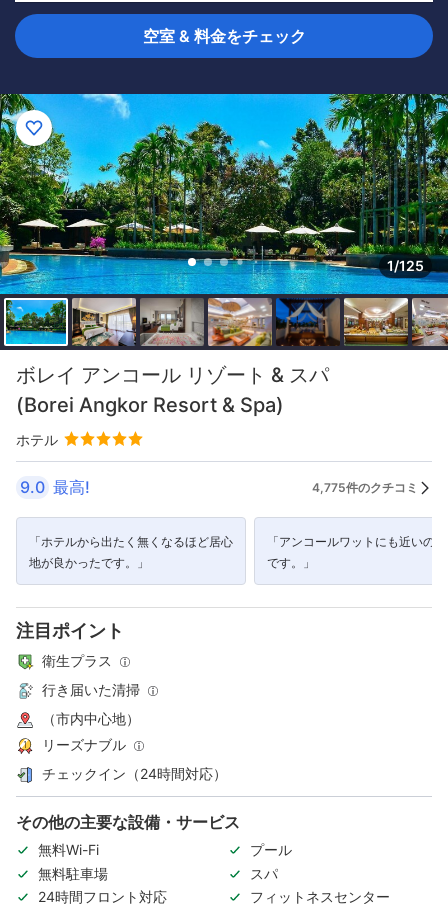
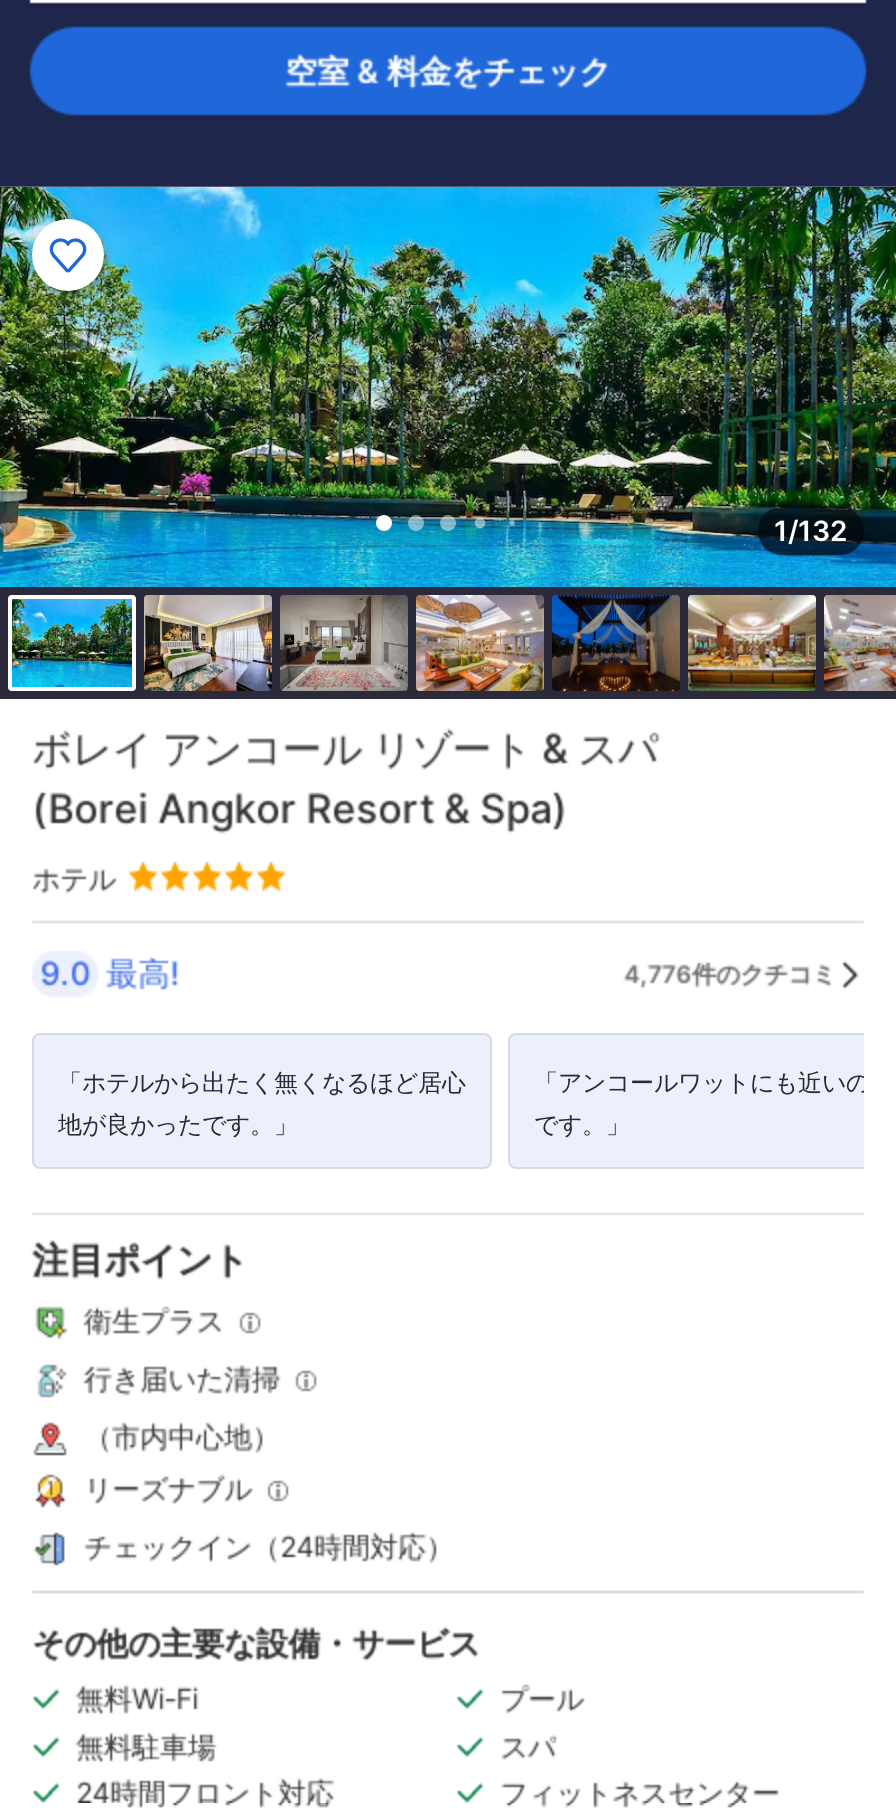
[387,257,424,274] 1/125 -> [774,513,848,547] 1/132
[312,479,418,494] 4,775件のクチコミ -> [624,958,836,988] 4,776件のクチコミ

